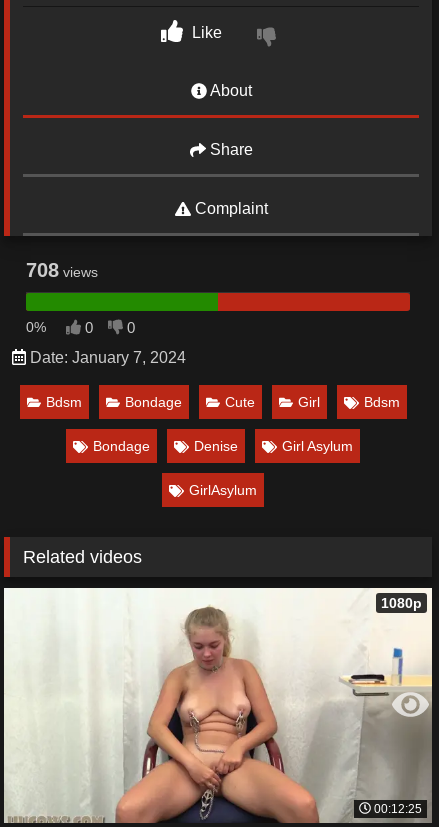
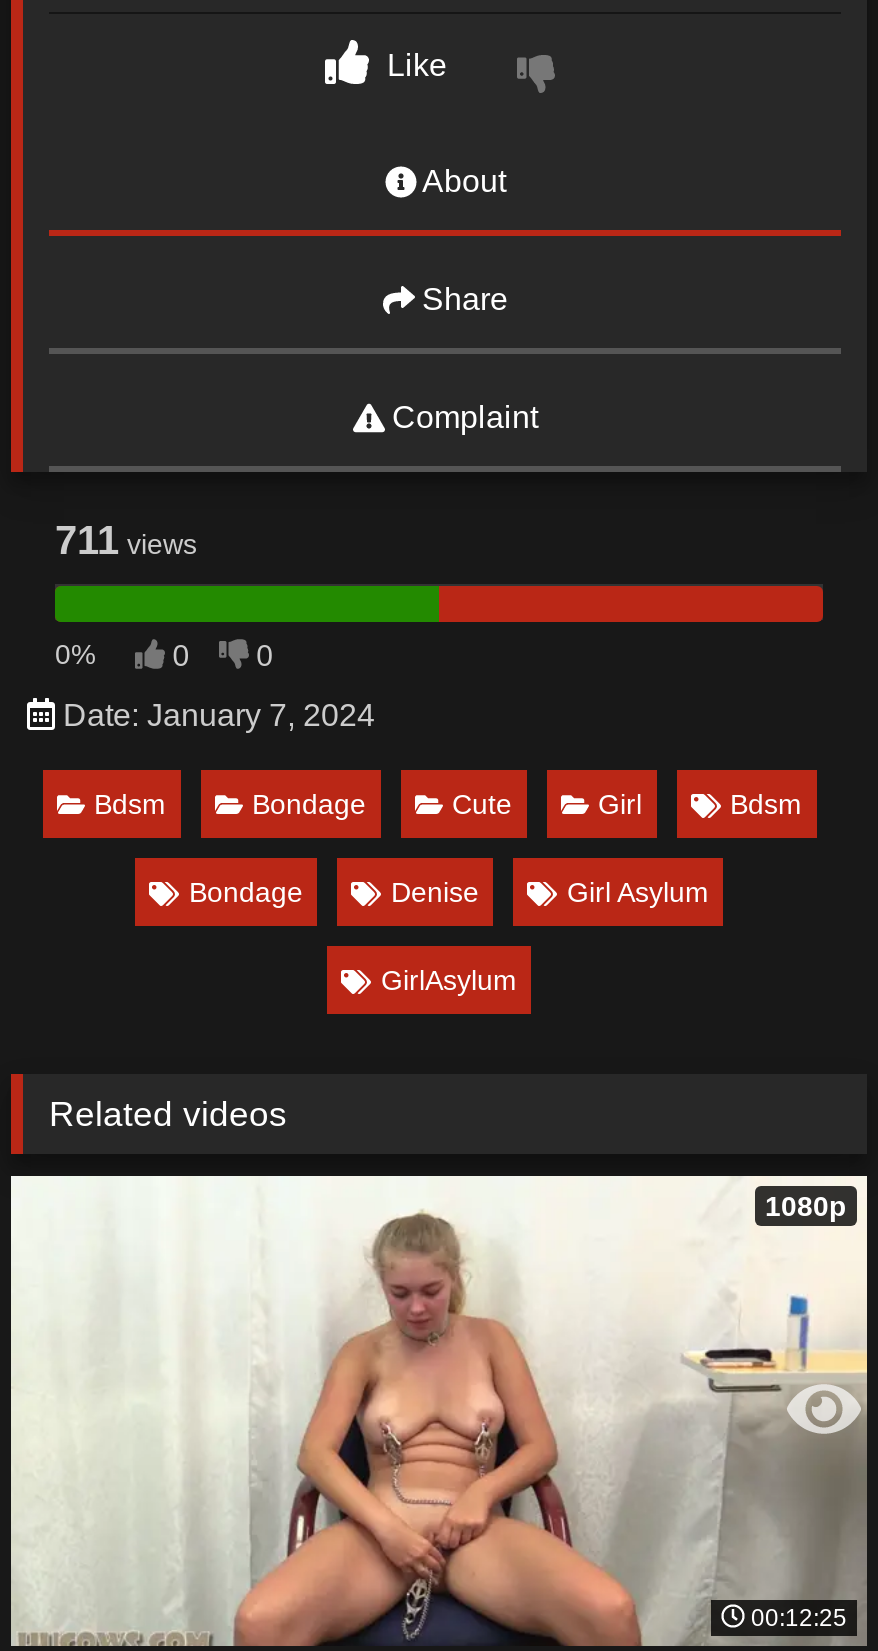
[26,259,98,281] 708 views -> [55,517,197,561] 711 views

